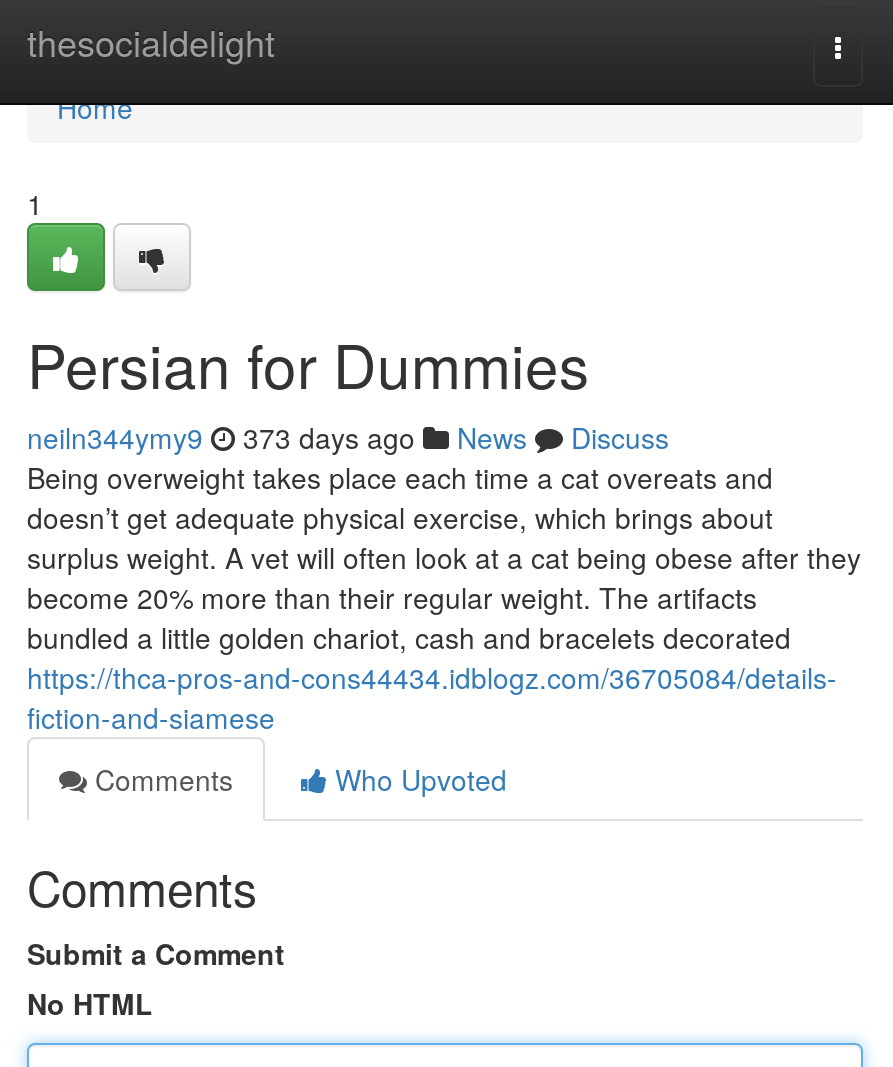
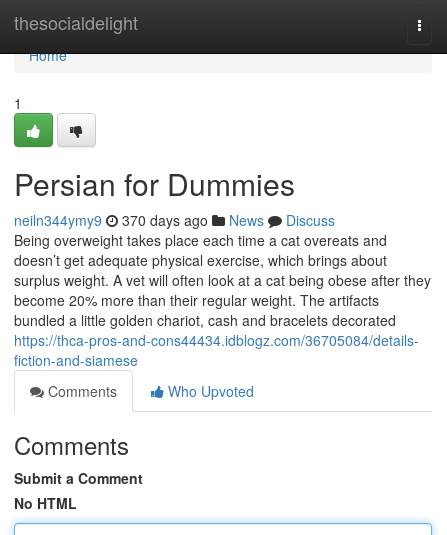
[27,417,669,457] neiln344ymy9 373 days ago News Discuss -> [14,210,335,230] neiln344ymy9 370 days ago News Discuss

